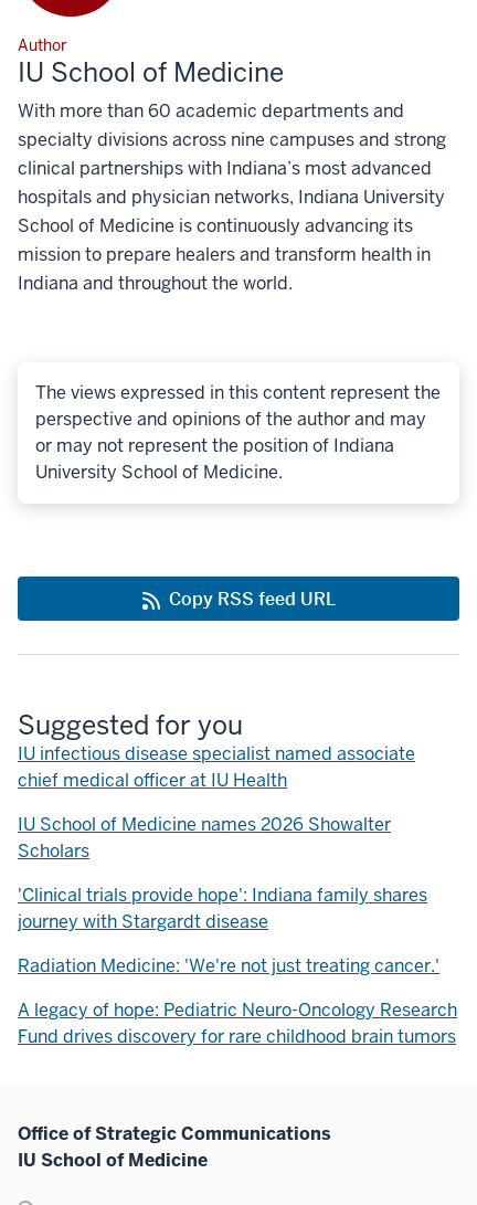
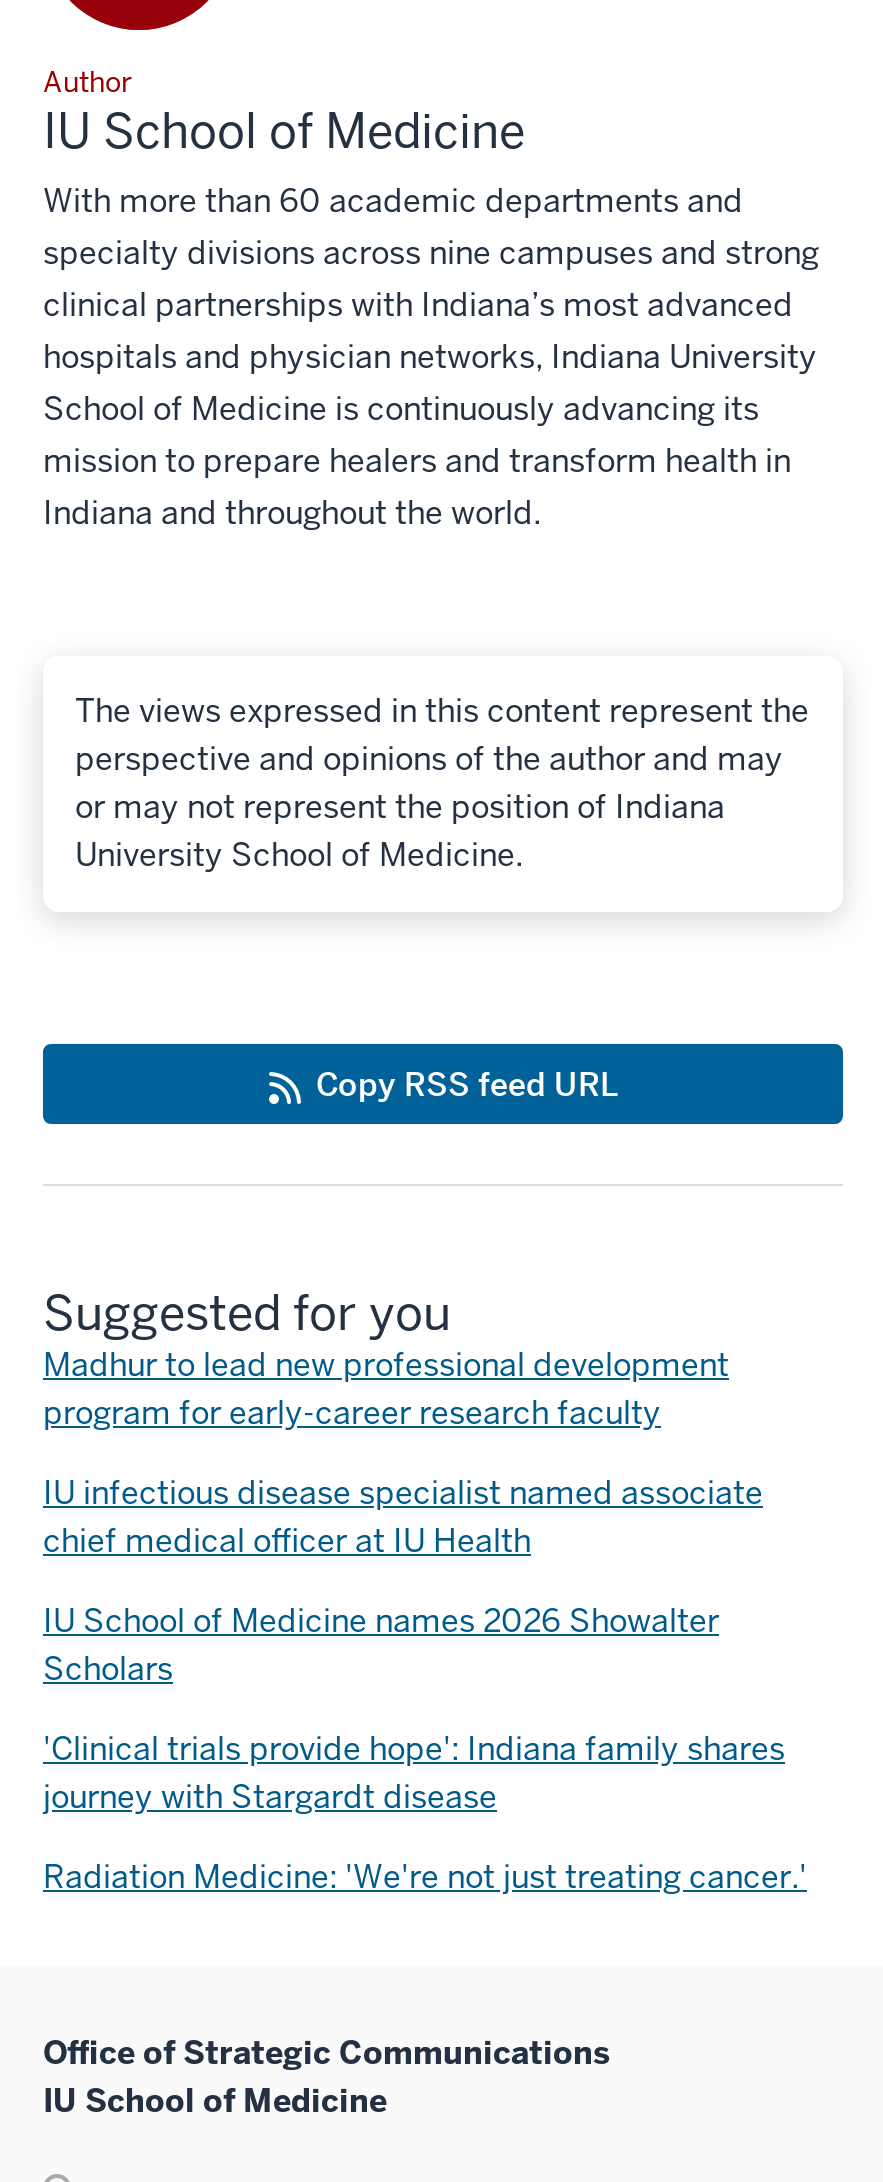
none -> [43,1343,729,1433] Madhur to lead new professional development | program for early-career research faculty
moved [18,742,439,977] -> [43,1471,807,1897]: IU infectious disease specialist named associate | chief medical officer at IU Health | IU School of Medicine names 2026 Showalter | Scholars | 'Clinical trials provide hope': Indiana family shares | journey with Stargardt disease | Radiation Medicine: 'We're not just treating cancer.'
[18,998,457,1048] A legacy of hope: Pediatric Neuro-Oncology Research | Fund drives discovery for rare childhood brain tumors -> none

